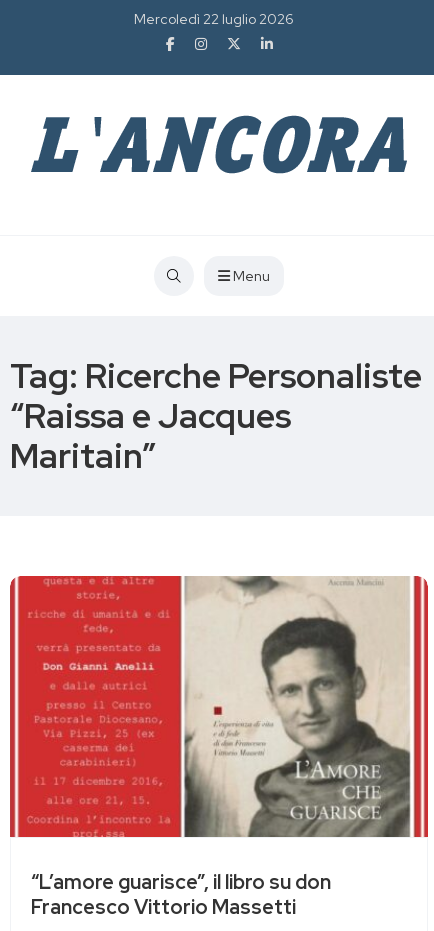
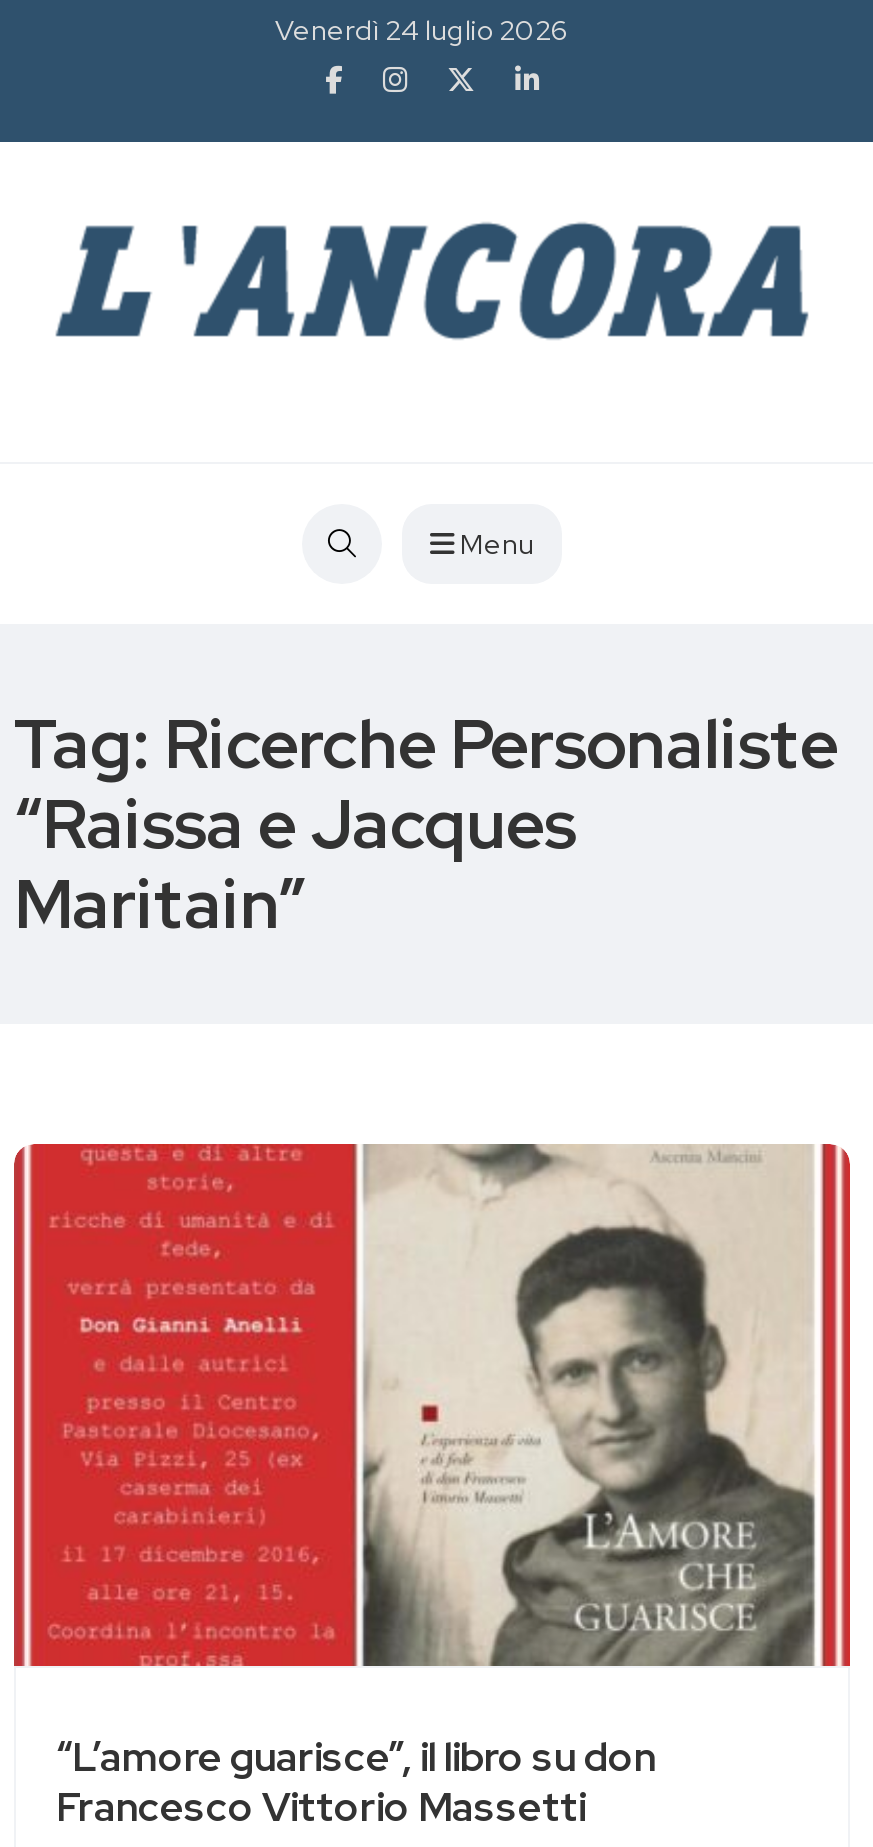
[134,10,294,28] Mercoledì 22 luglio 2026 -> [275,12,569,48] Venerdì 24 luglio 2026

